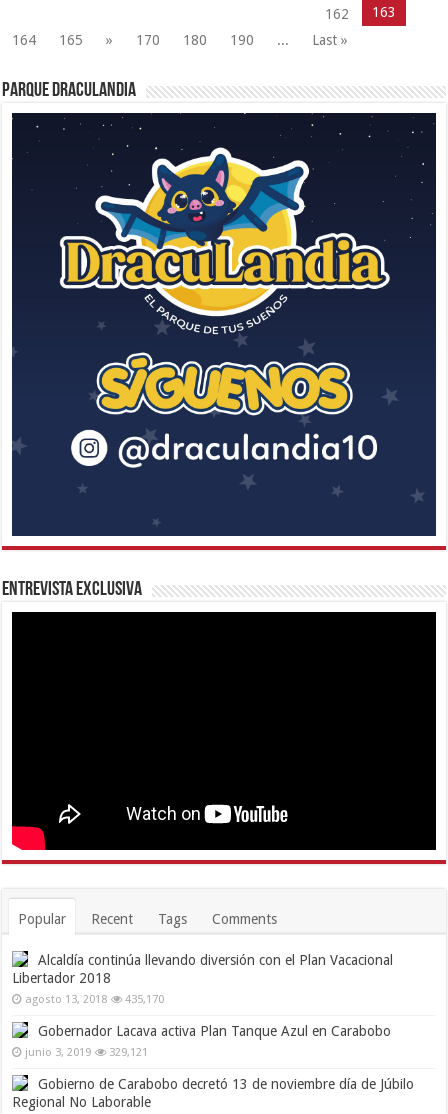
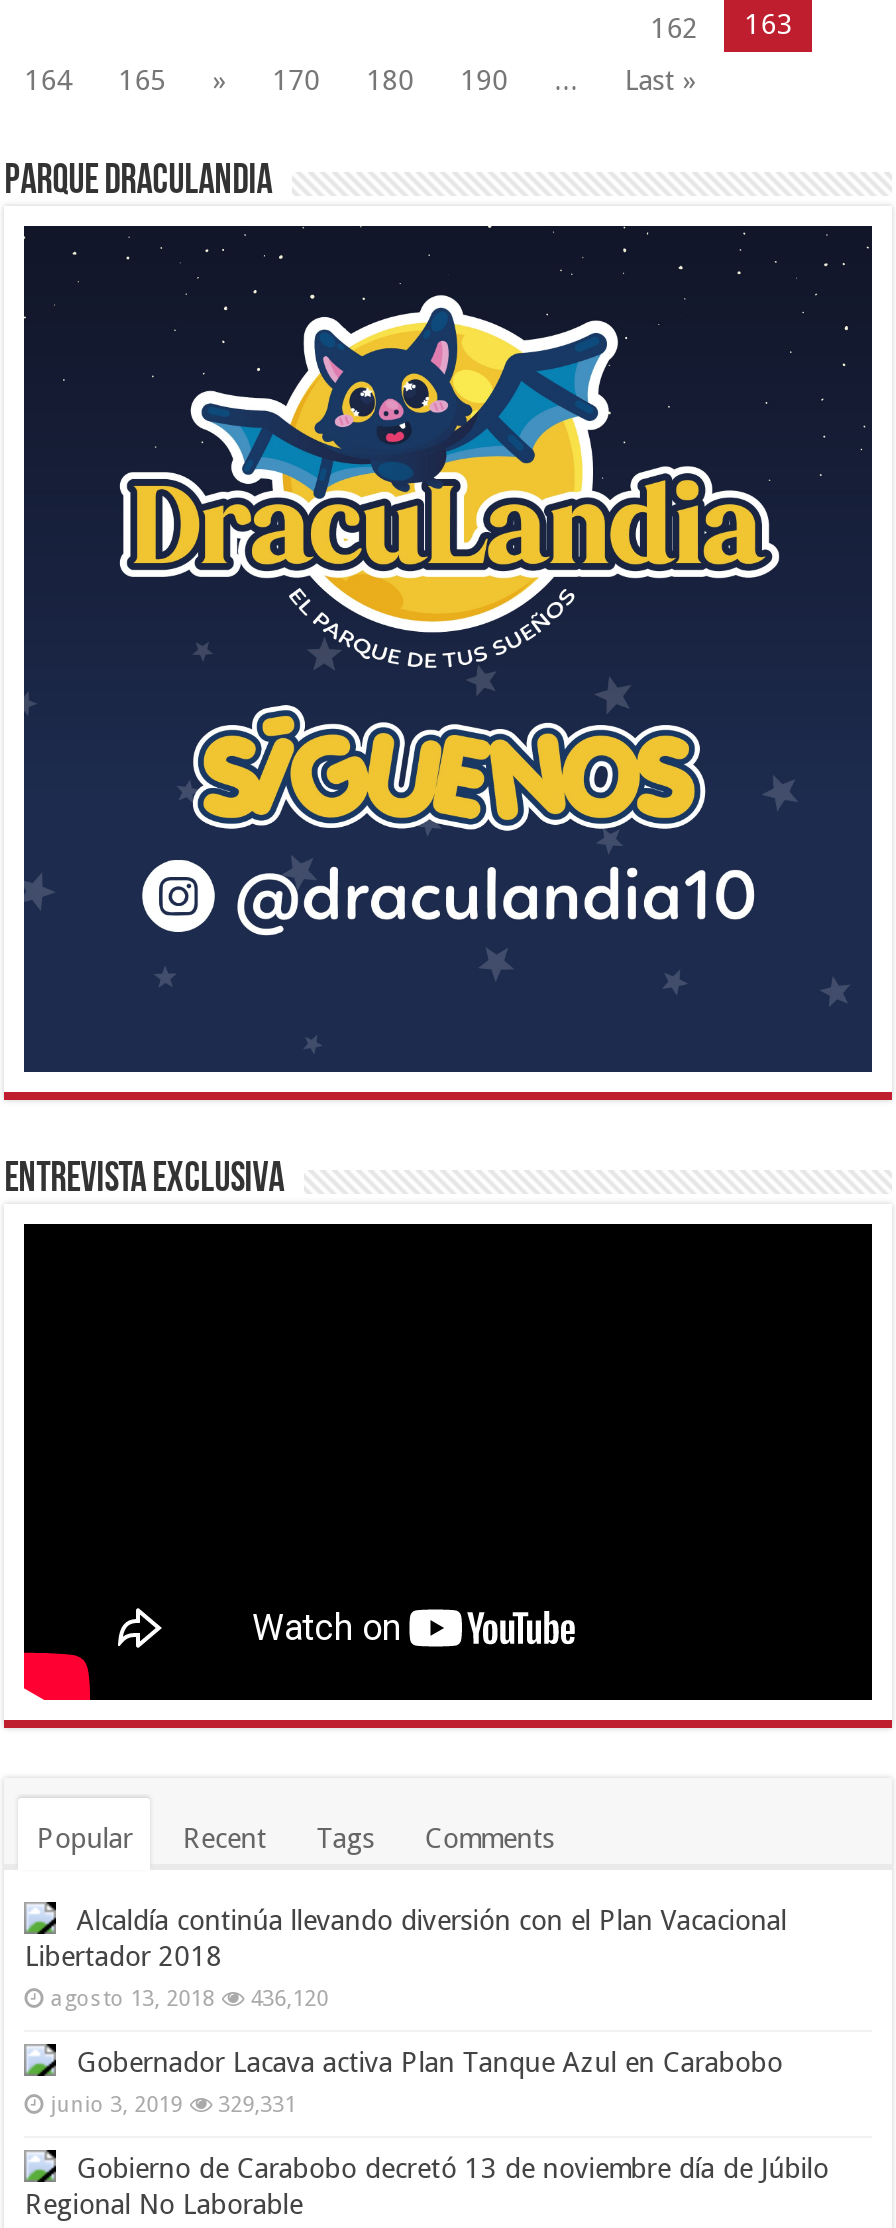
[25,993,164,1006] agosto 13, 2018 435,170 -> [50,1987,328,2013] agosto 13, 2018 436,120
[25,1046,148,1059] junio 3, 2019 329,121 -> [50,2093,296,2119] junio 3, 2019 329,331

